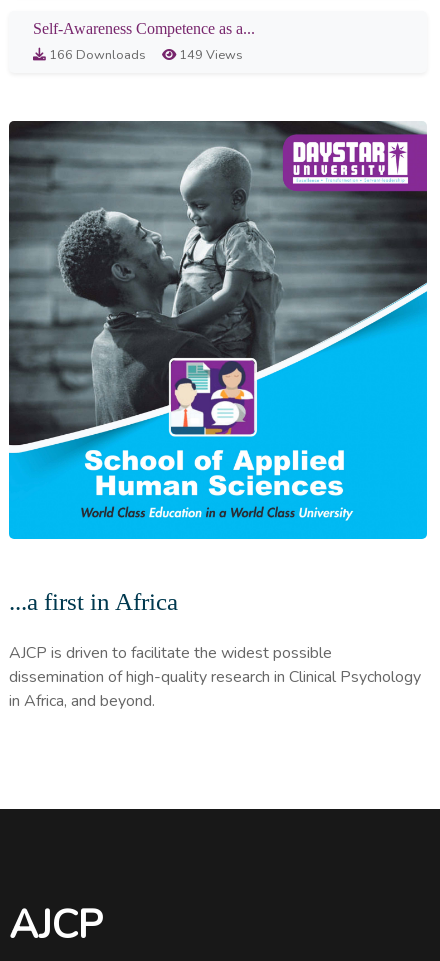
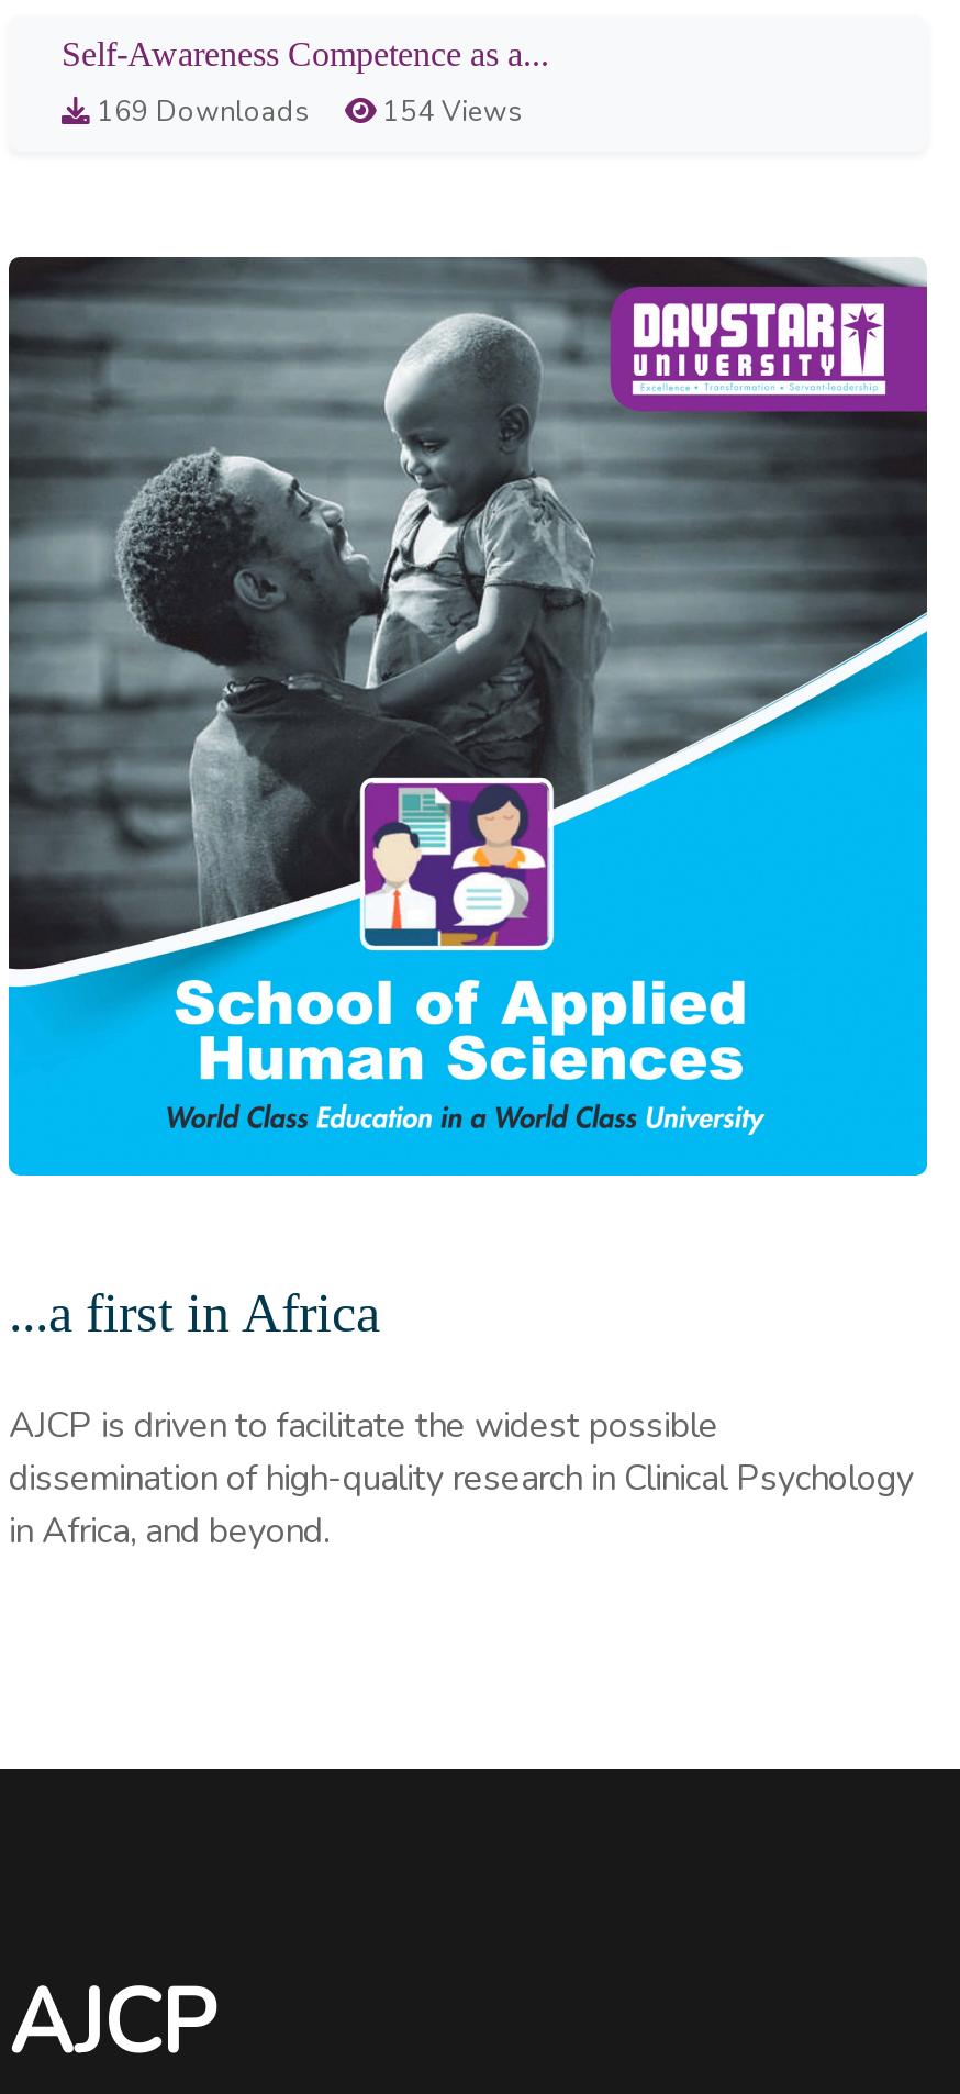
[46,46,146,64] 166 Downloads -> [90,93,310,132] 169 Downloads
[176,46,243,64] 149 Views -> [376,93,523,132] 154 Views

